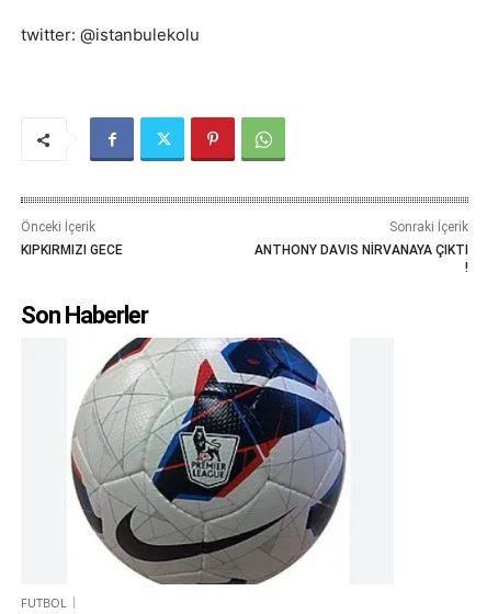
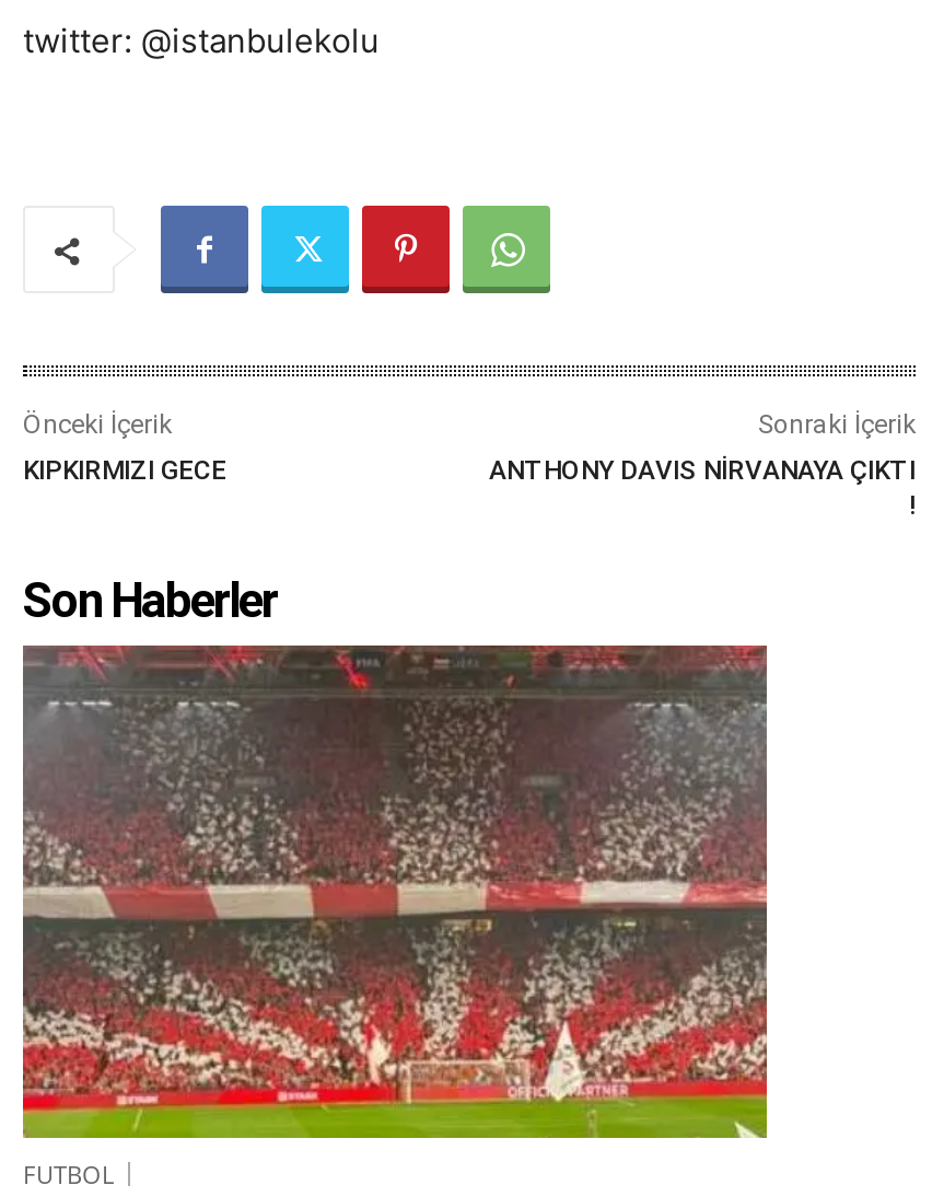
[21,338,394,585] [image] -> [21,643,769,1140] [image]

